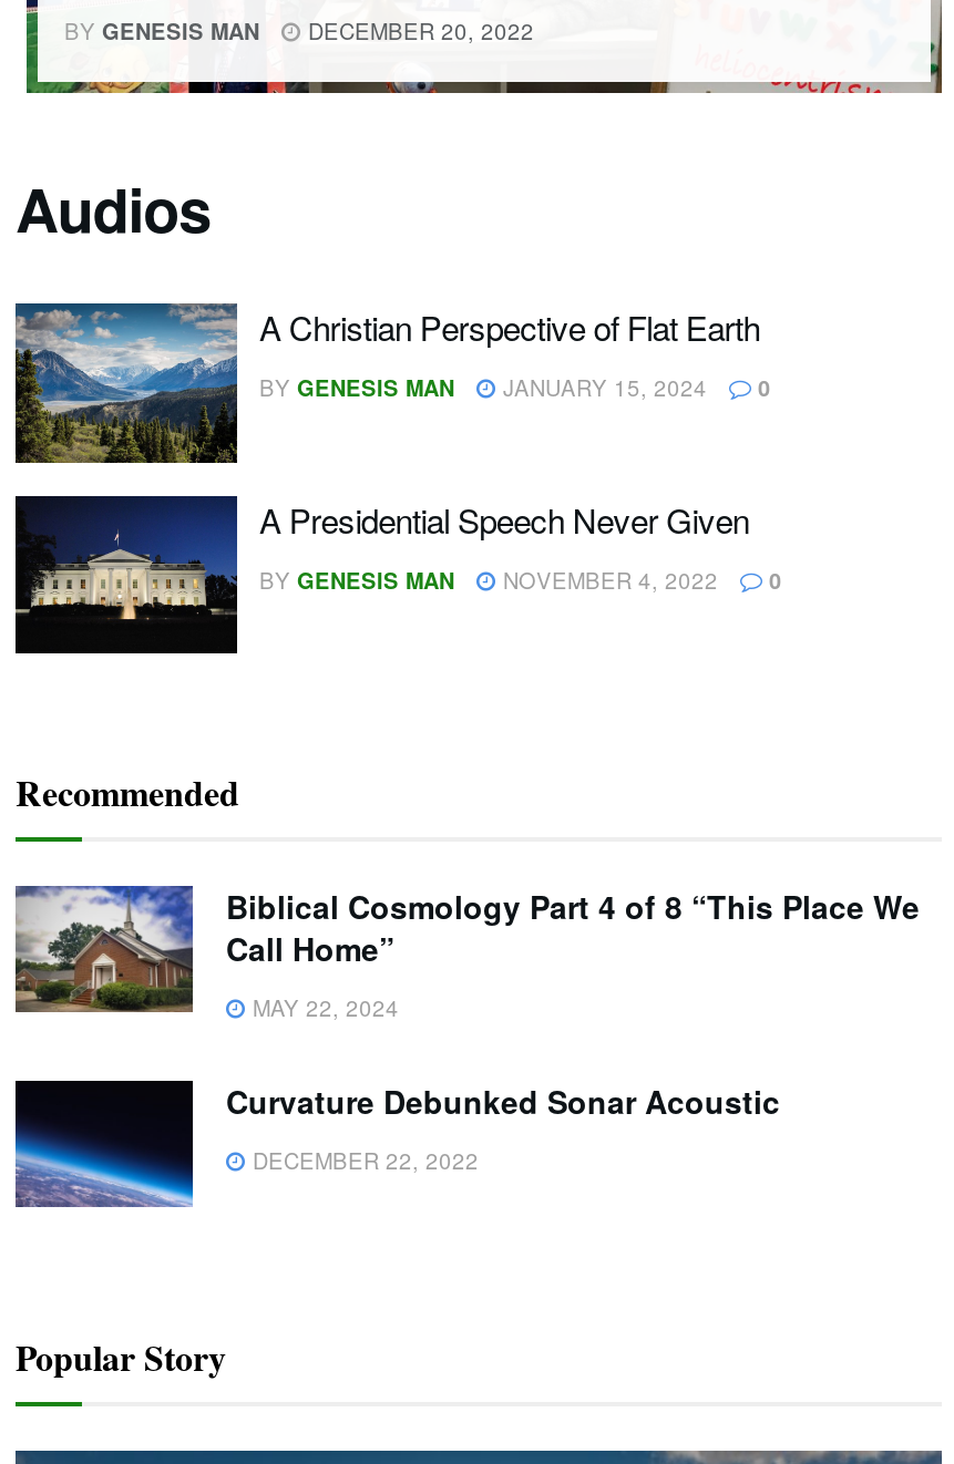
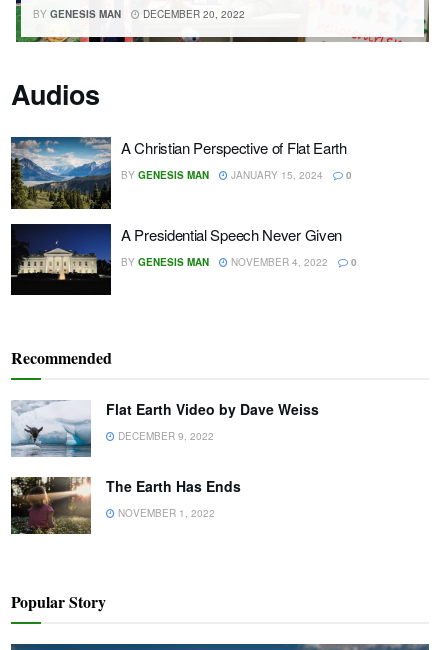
[13,884,920,1014] [image] | Biblical Cosmology Part 4 of 8 “This Place We | Call Home” -> [11,399,319,457] [image] | Flat Earth Video by Dave Weiss
[246,992,399,1023] MAY 22, 2024 -> [115,429,214,443] DECEMBER 9, 2022
[13,1079,780,1209] [image] | Curvature Debunked Sonar Acoustic -> [10,476,241,535] [image] | The Earth Has Ends
[246,1145,479,1176] DECEMBER 22, 2022 -> [115,506,215,520] NOVEMBER 1, 2022

